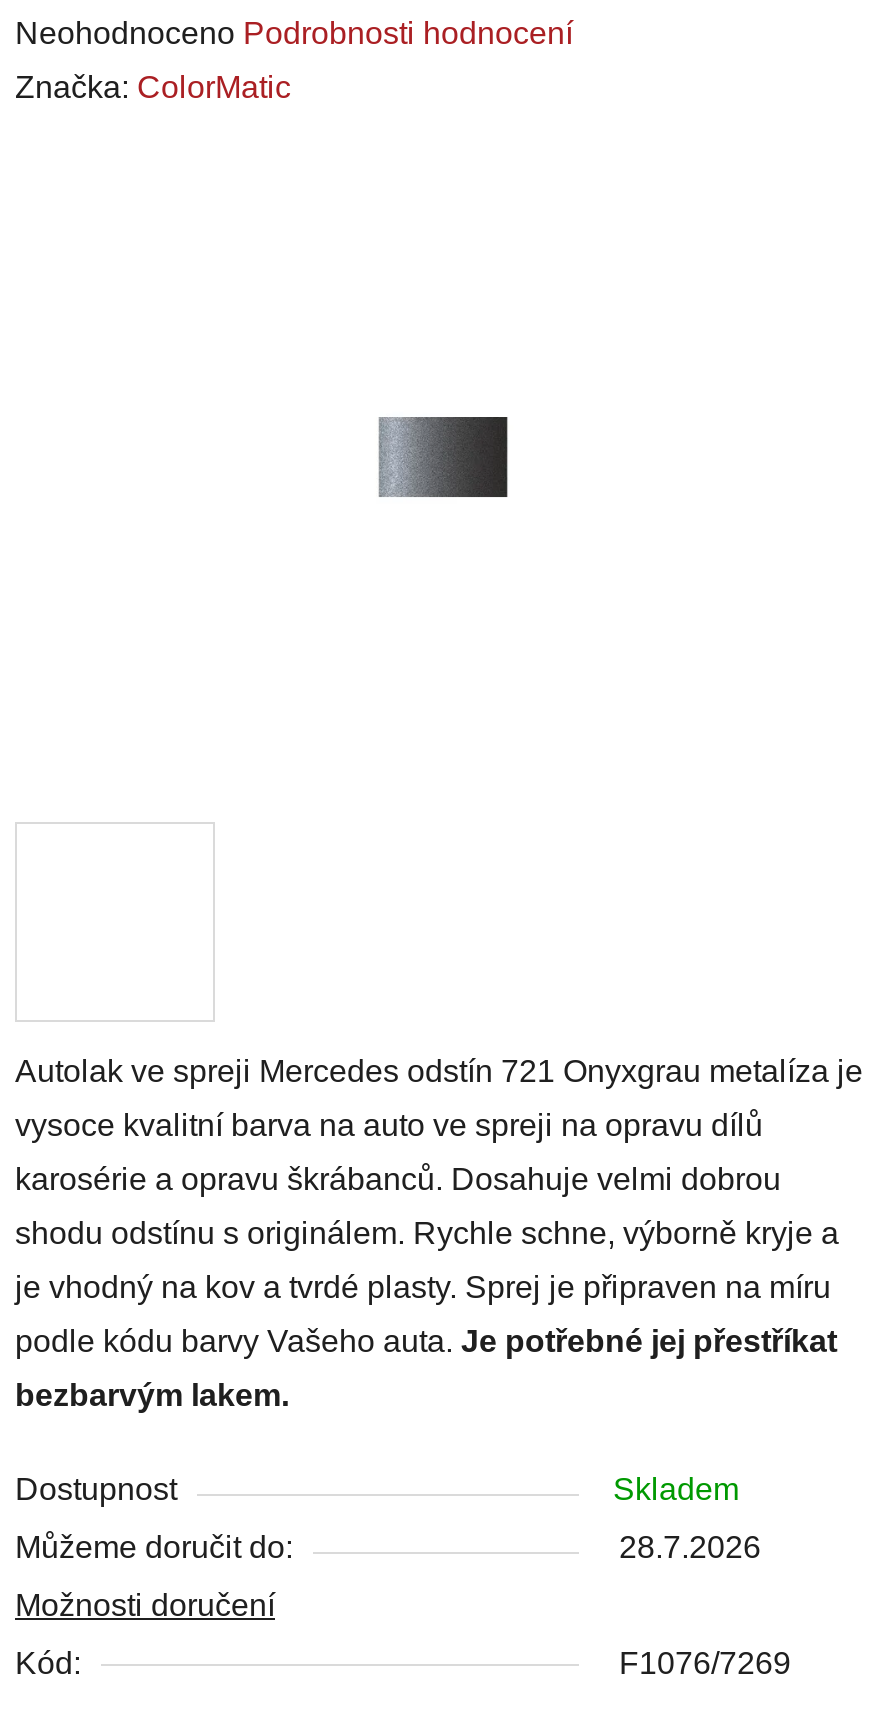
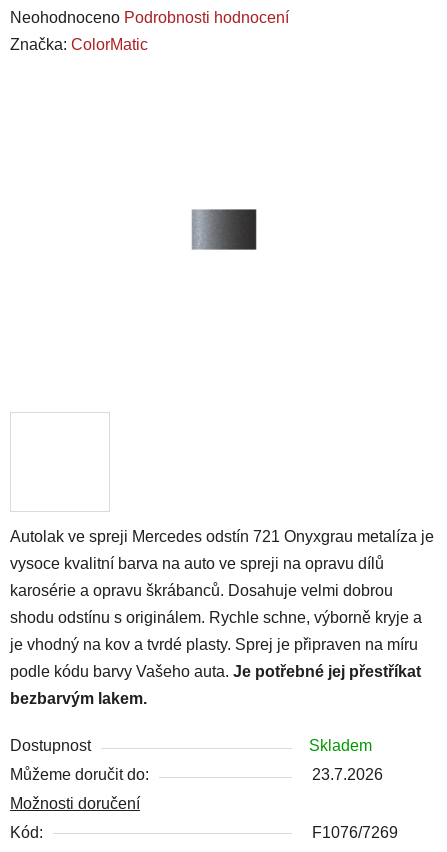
[619,1529,761,1563] 28.7.2026 -> [312,766,383,783] 23.7.2026

